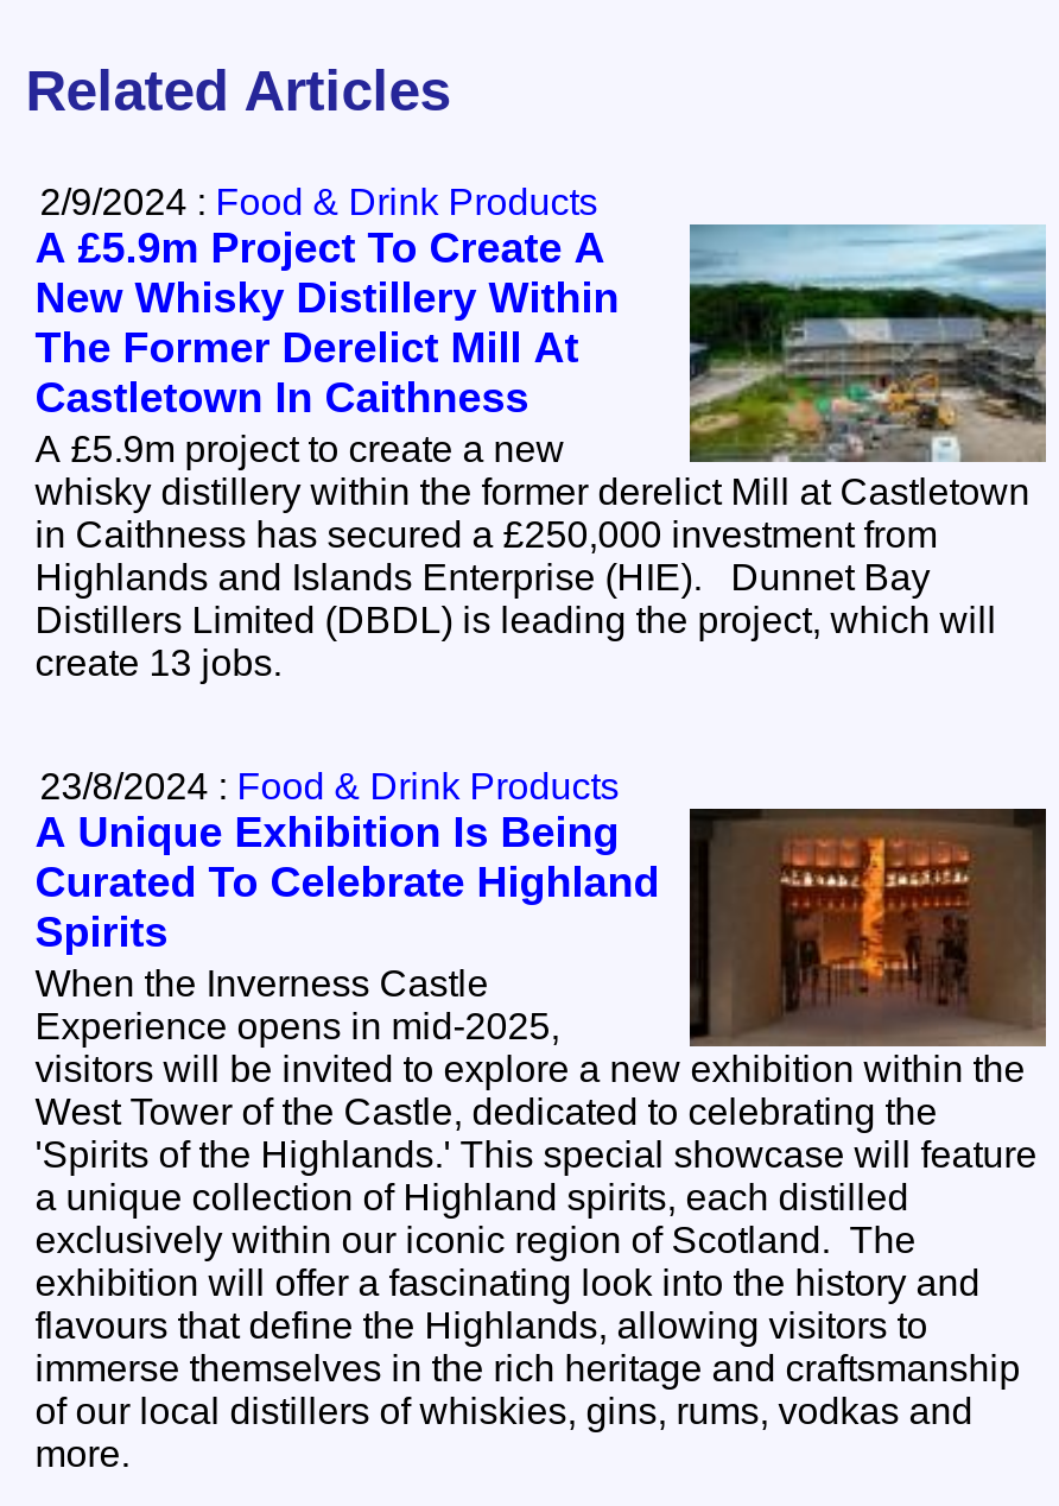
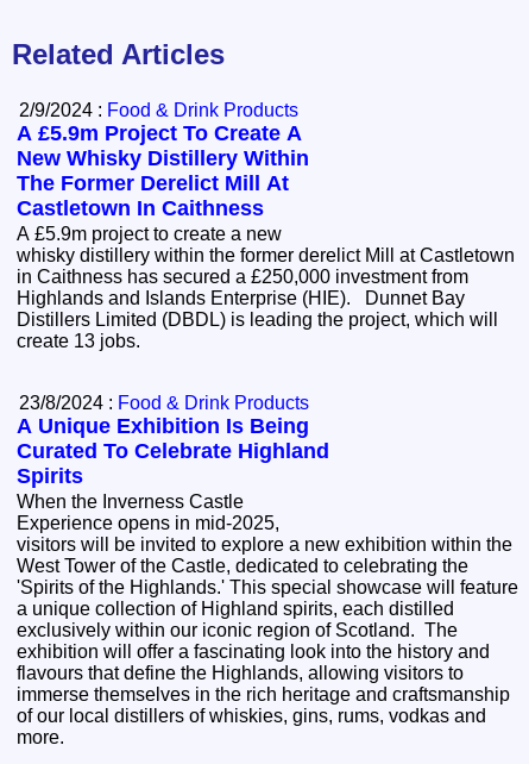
[687,223,1048,466] [image] -> none
[687,805,1048,1048] [image] -> none

